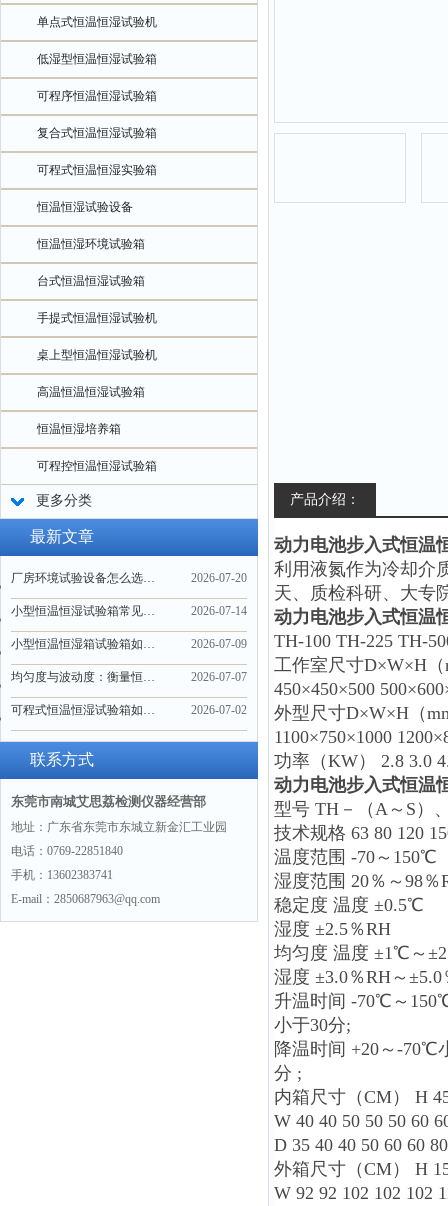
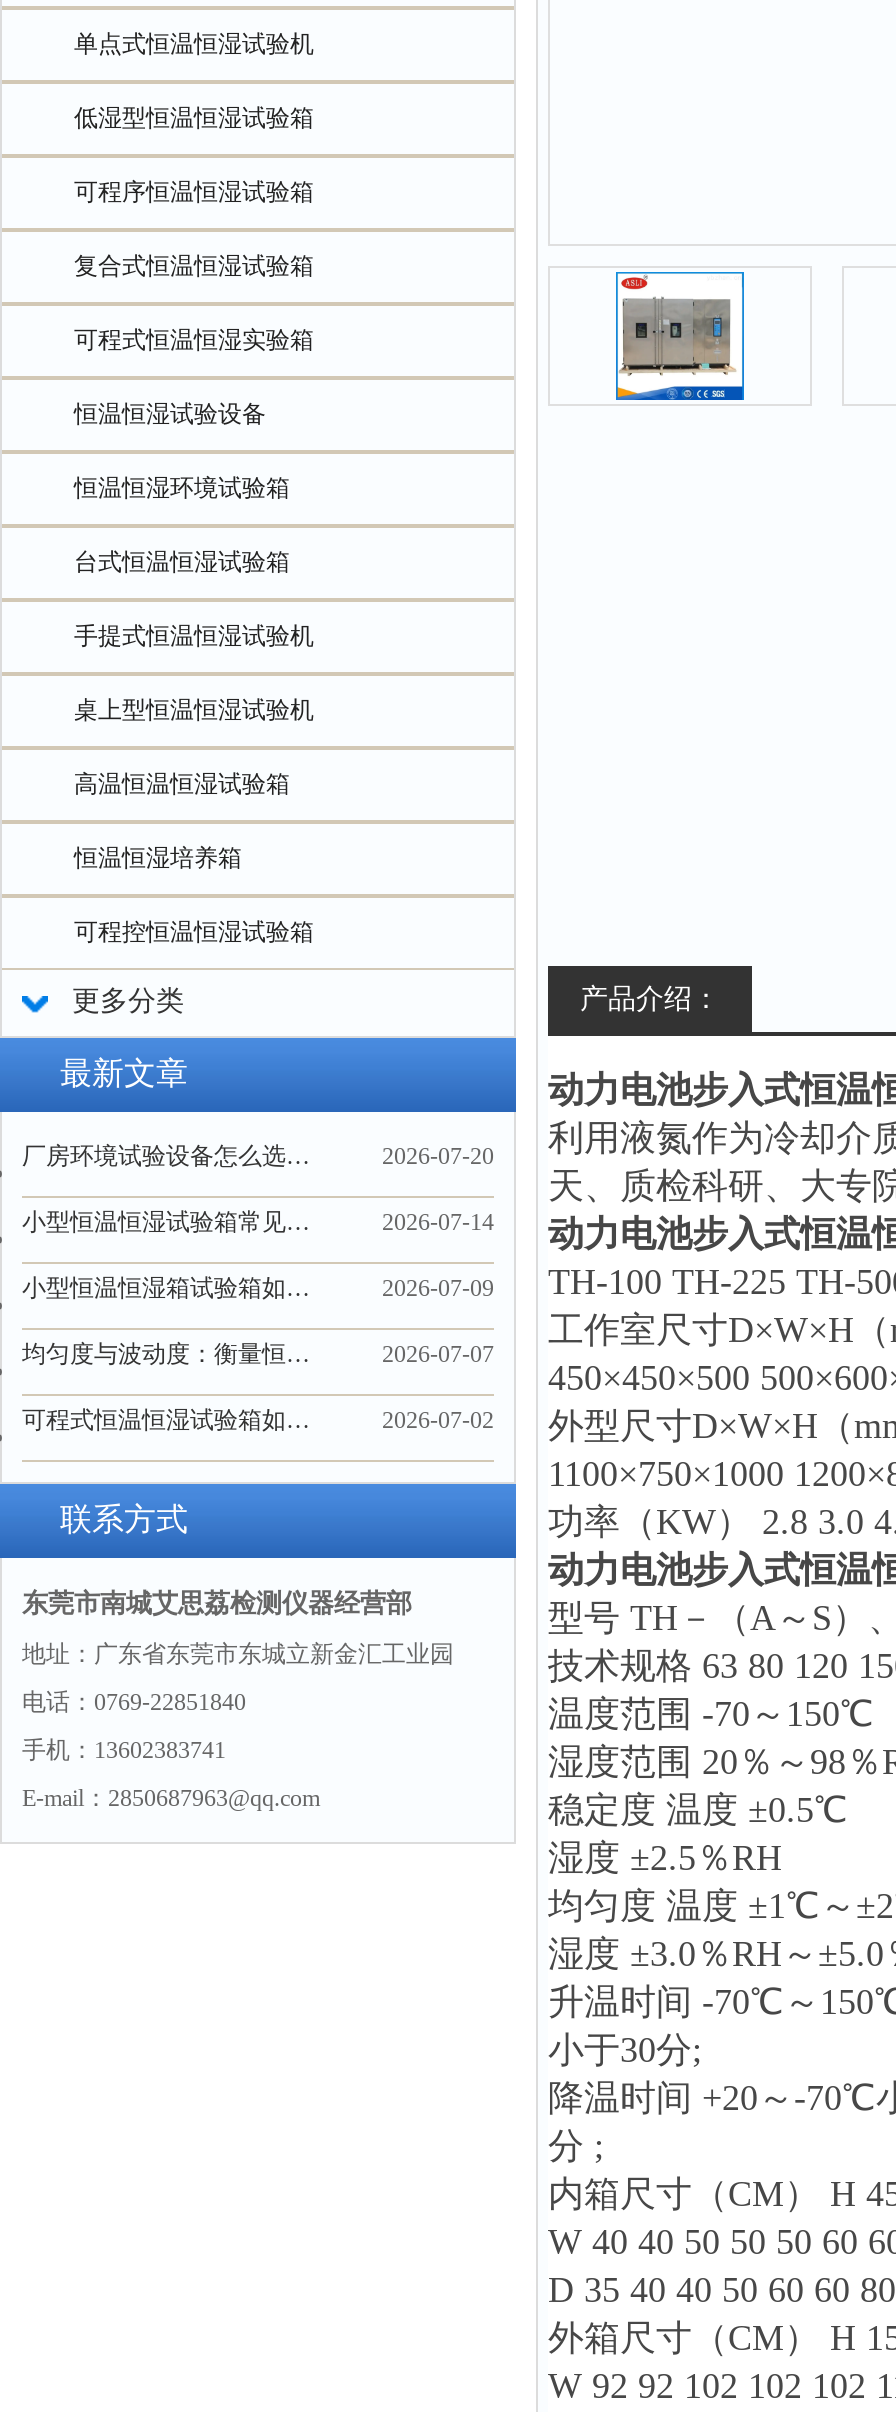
none -> [614,270,746,402] [image]

